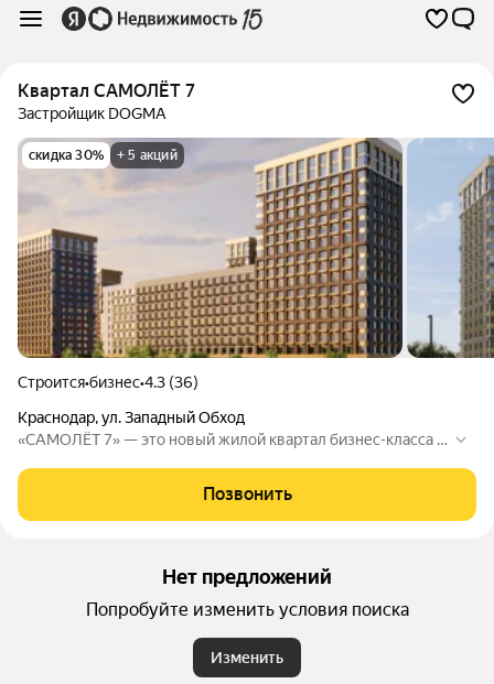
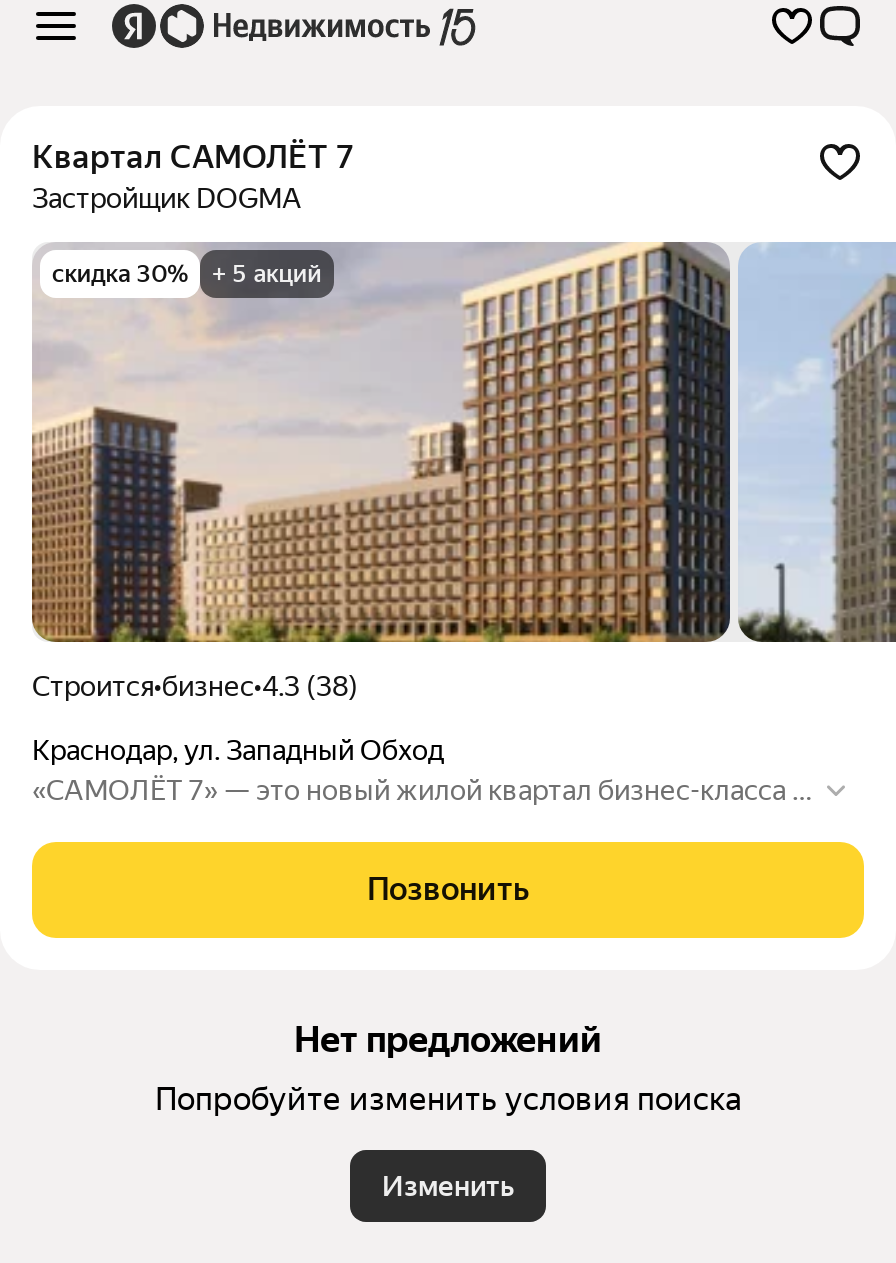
[28,373,198,391] Строится•бизнес•4.3 (36) -> [50,670,358,702] Строится•бизнес•4.3 (38)

